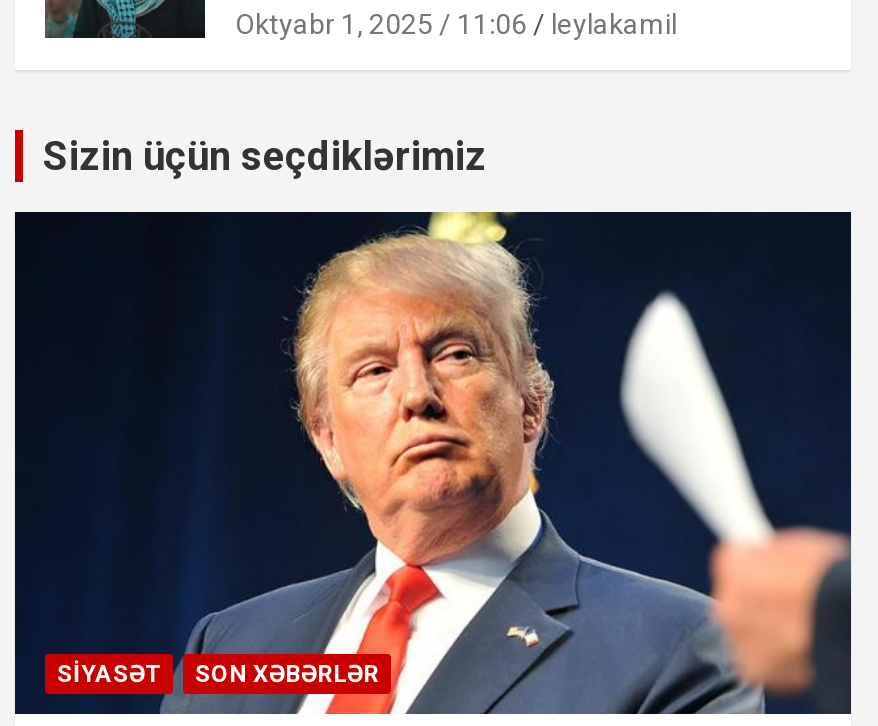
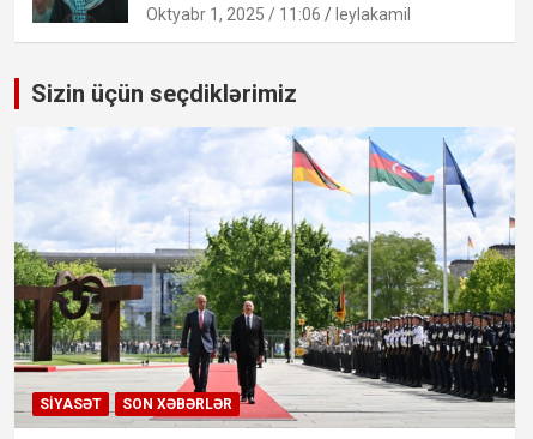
[13,210,853,716] [image] -> [13,127,516,428] [image]

